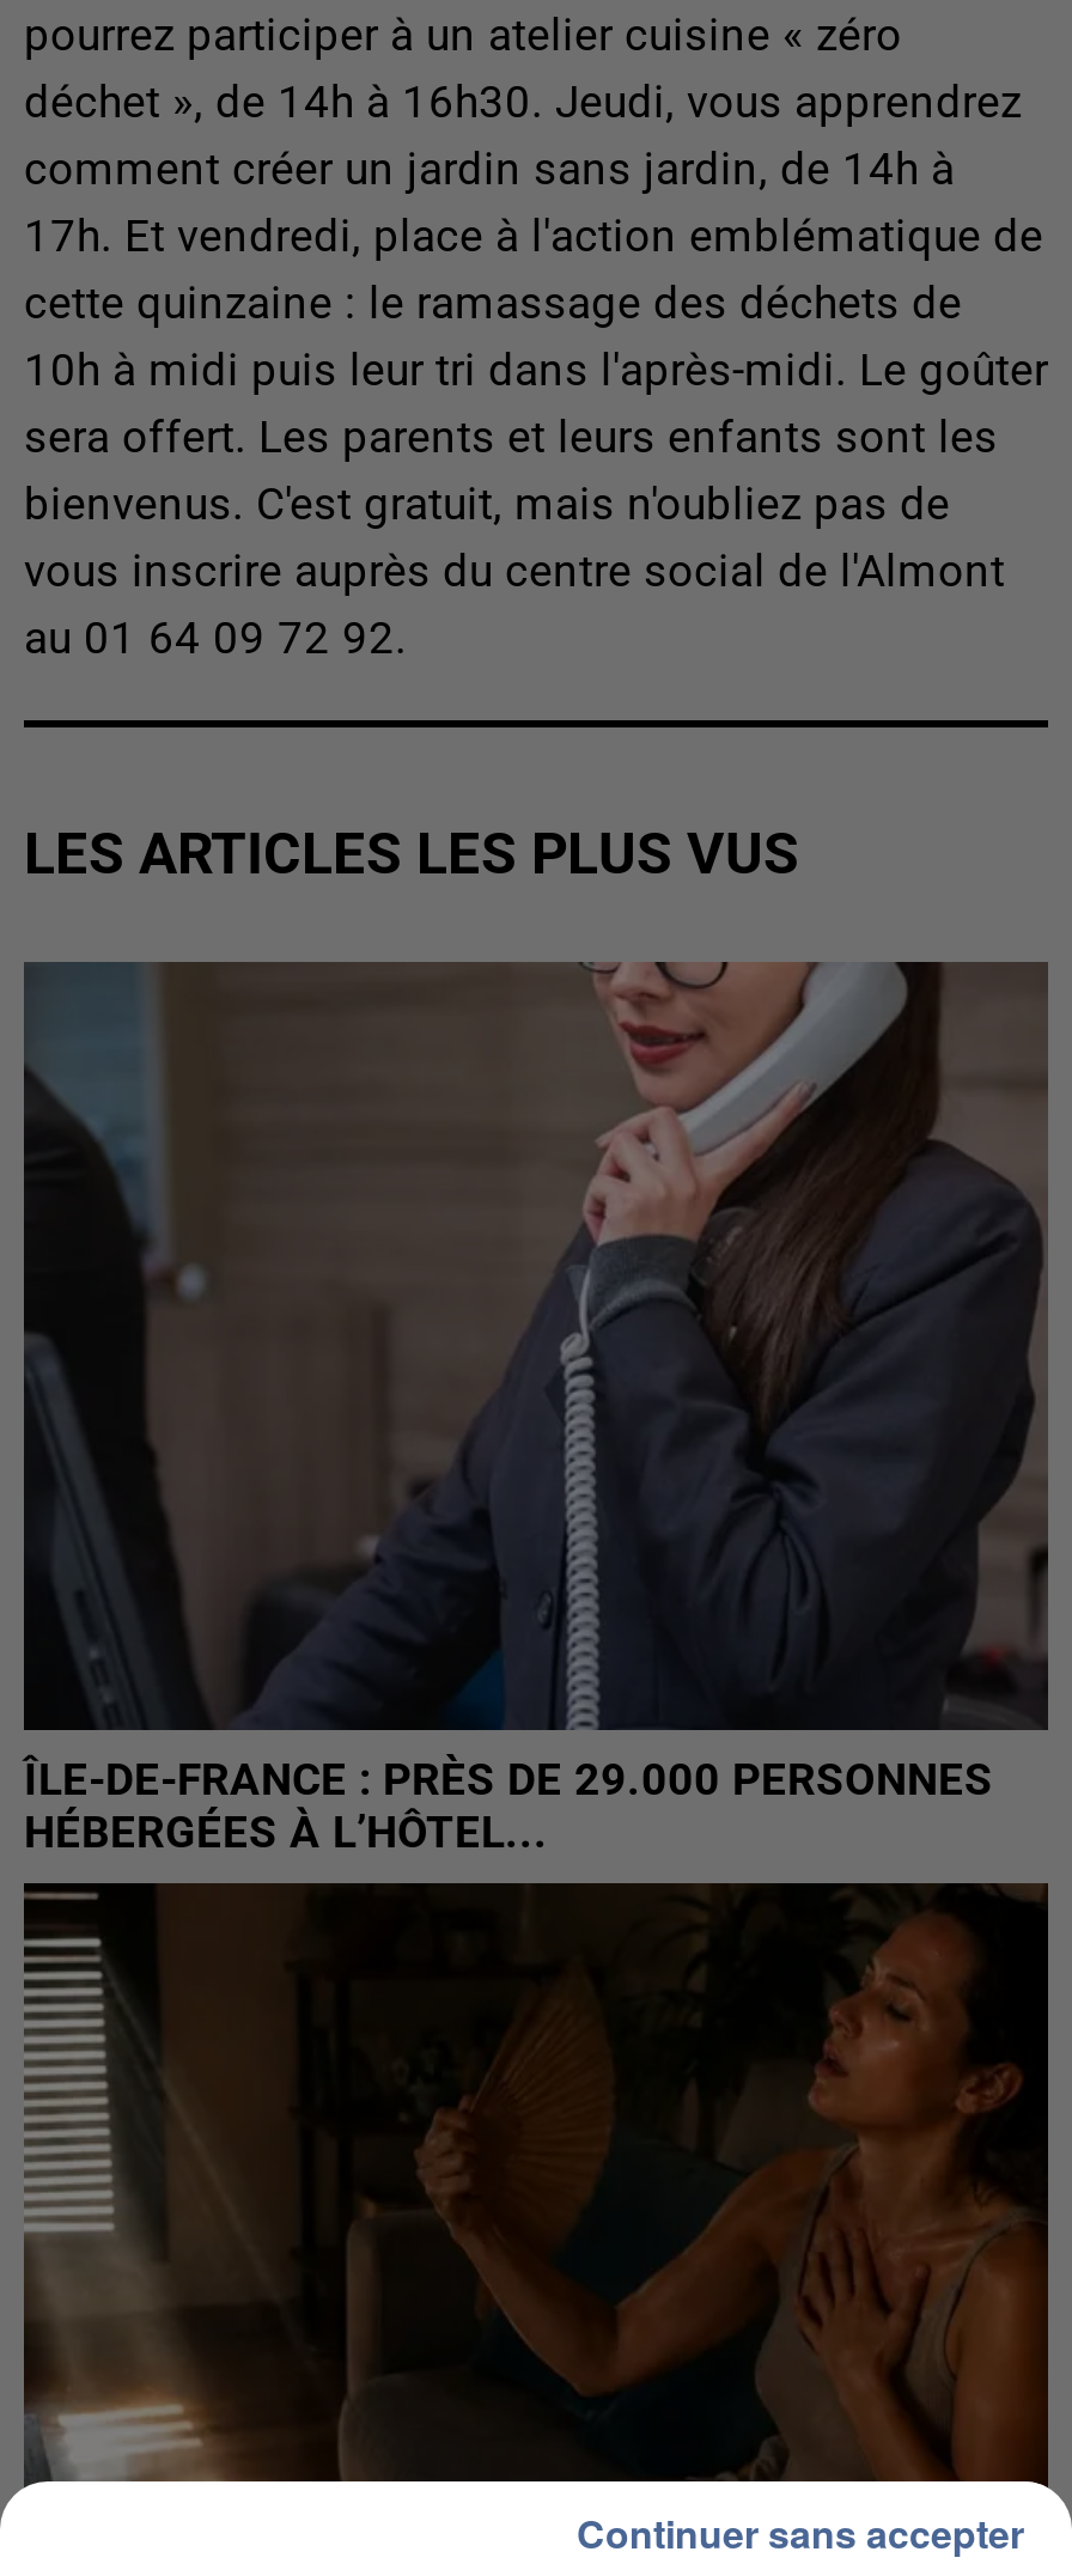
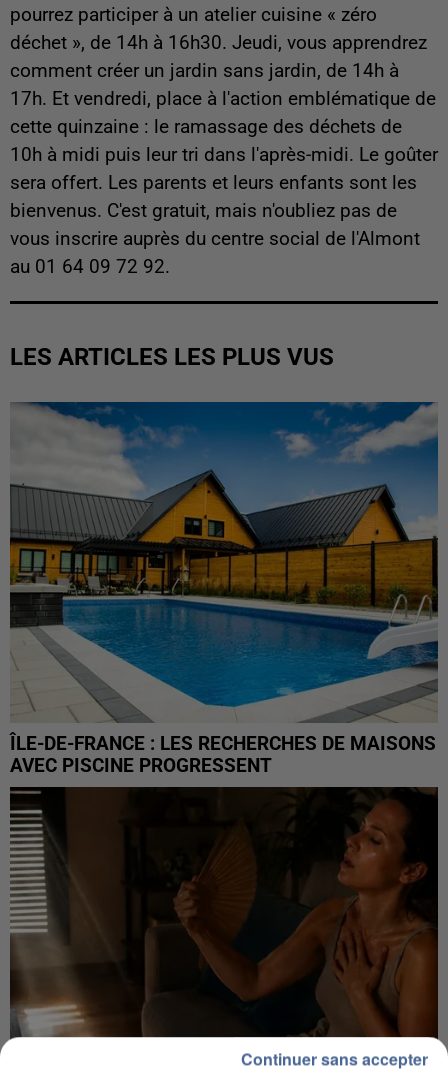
[24,962,1048,1858] [image] | ÎLE-DE-FRANCE : PRÈS DE 29.000 PERSONNES | HÉBERGÉES À L’HÔTEL... -> [10,401,438,776] [image] | ÎLE-DE-FRANCE : LES RECHERCHES DE MAISONS | AVEC PISCINE PROGRESSENT

